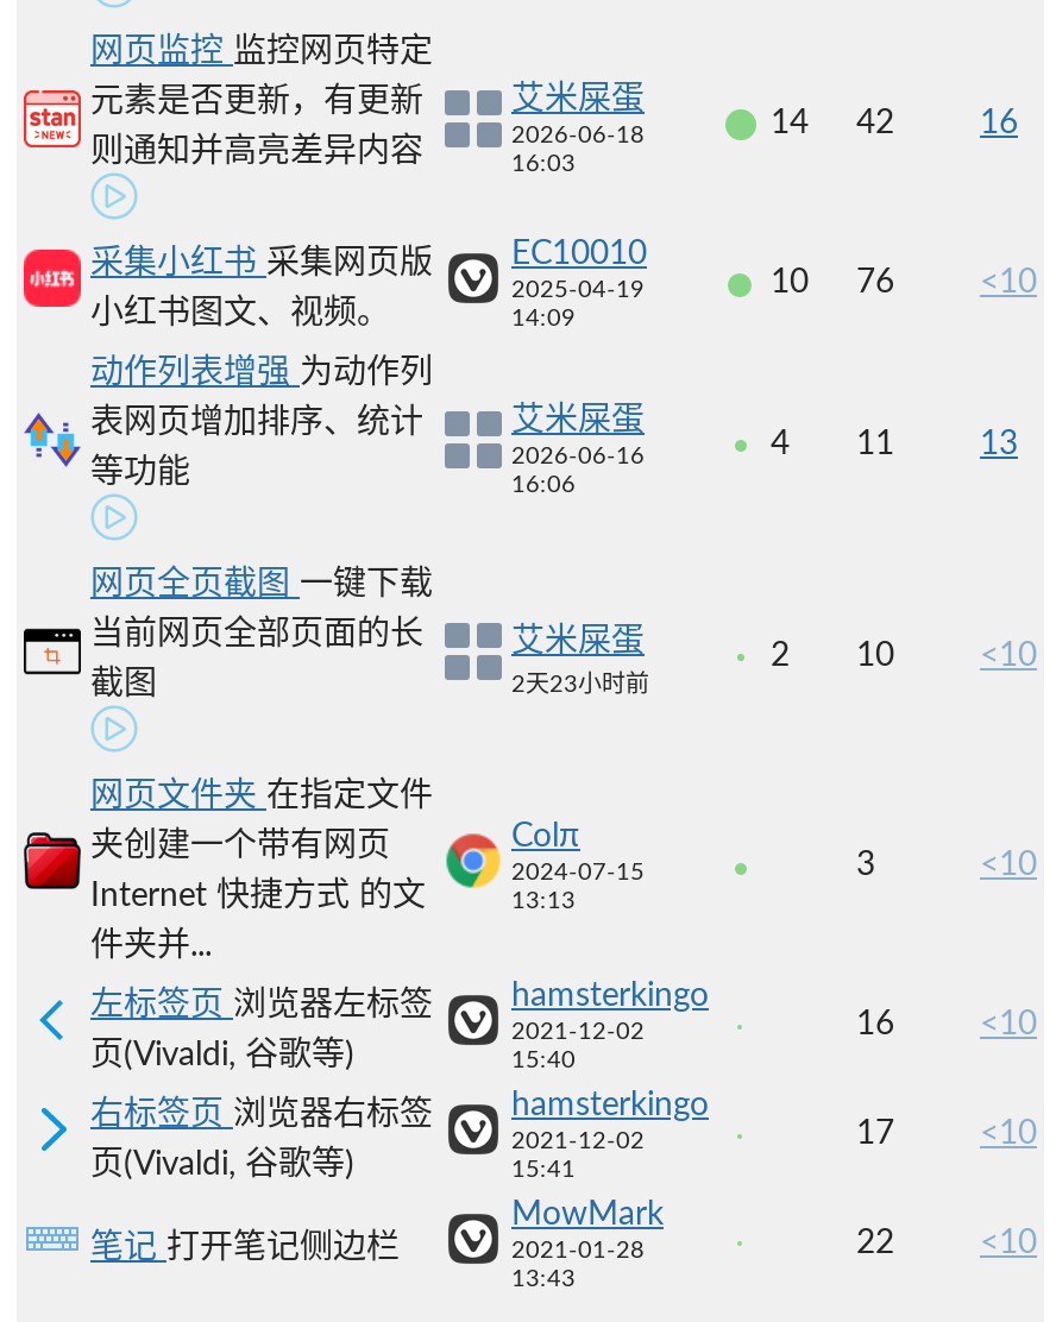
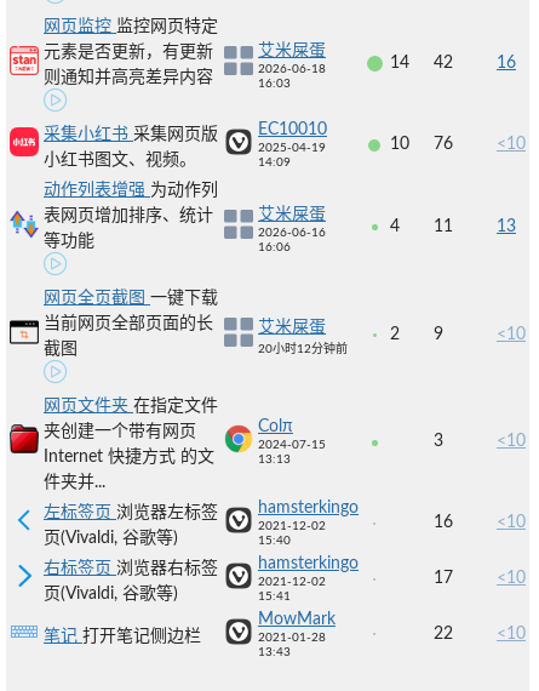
[771,640,894,673] 2 10 -> [390,326,443,343] 2 9
[511,673,649,697] 2天23小时前 -> [258,343,348,355] 20小时12分钟前

